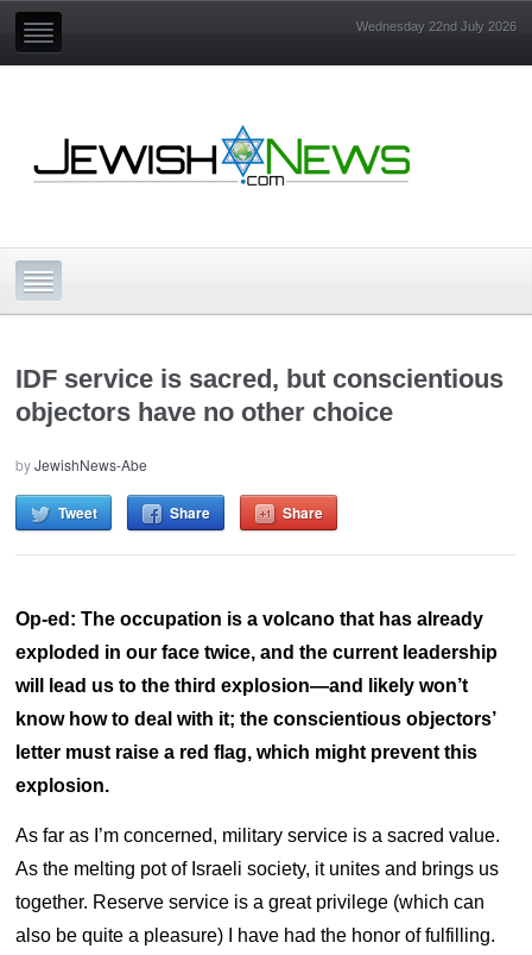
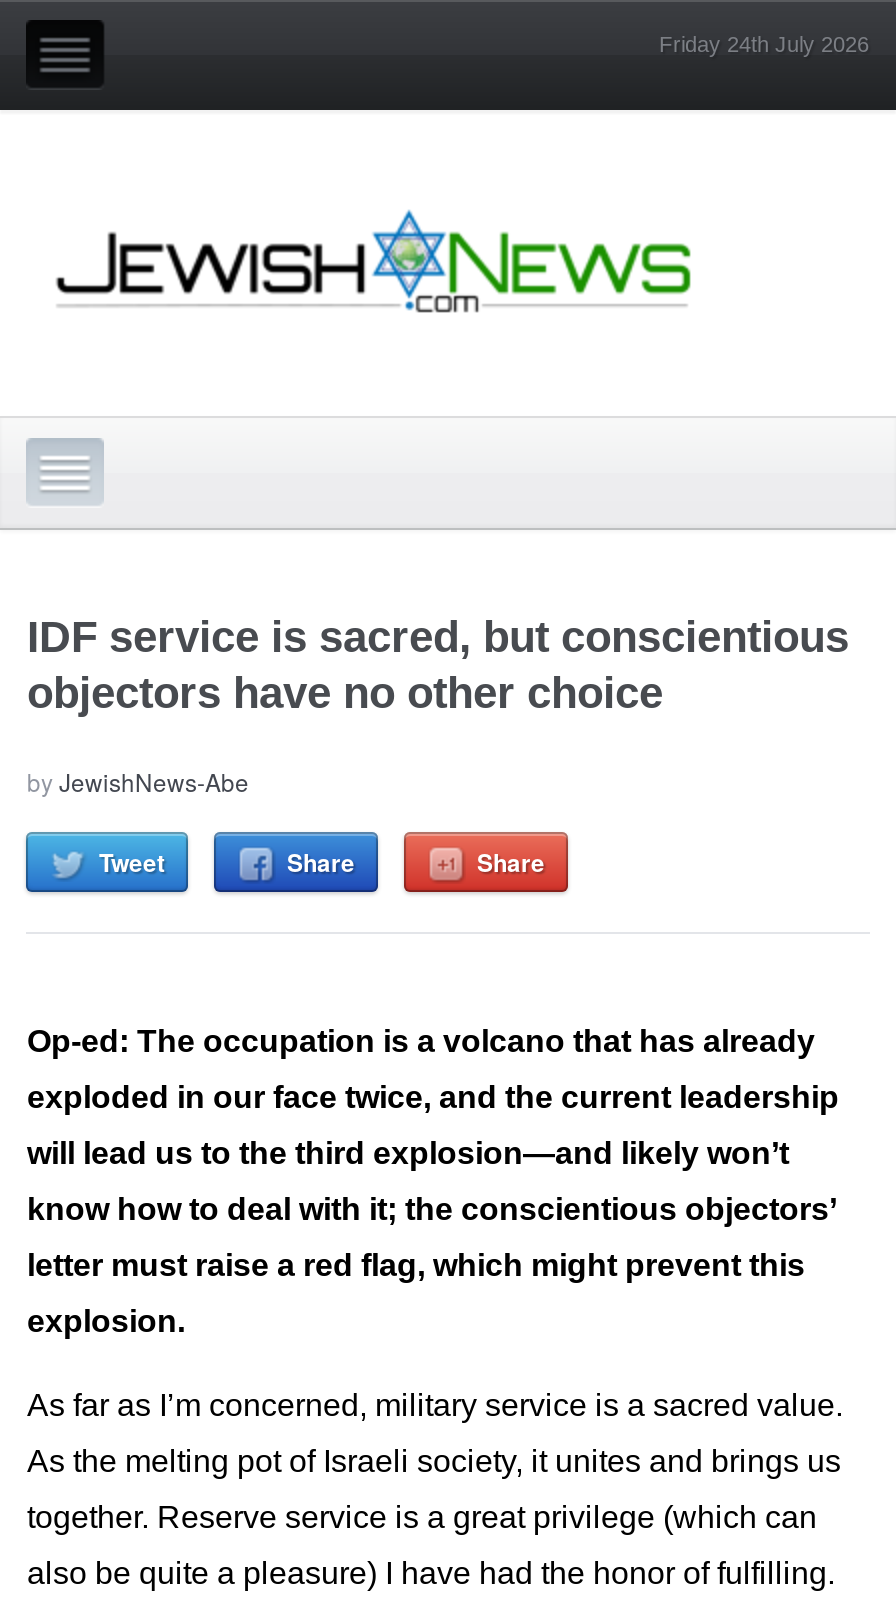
[356,19,516,33] Wednesday 22nd July 2026 -> [659,32,869,56] Friday 24th July 2026

